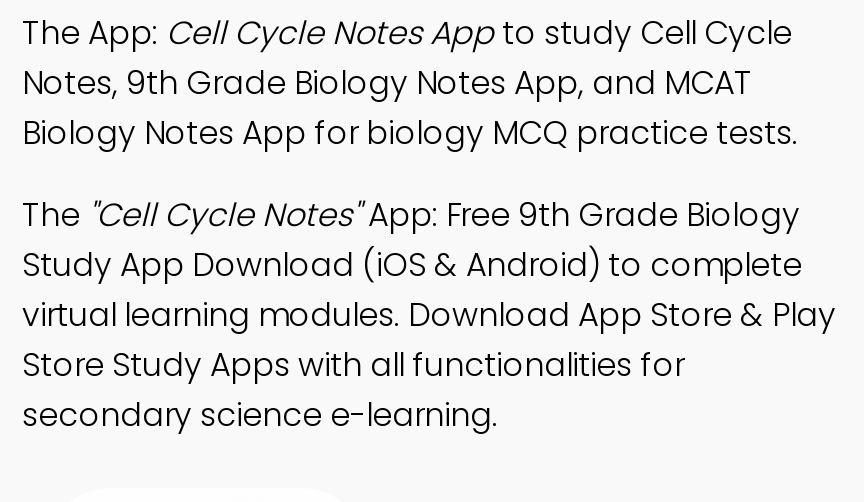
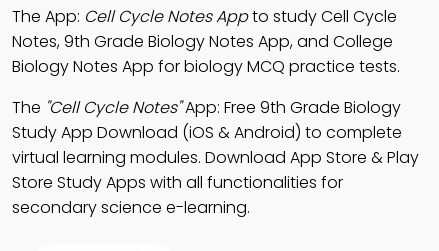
[22,60,752,106] Notes, 9th Grade Biology Notes App, and MCAT -> [12,30,393,53] Notes, 9th Grade Biology Notes App, and College

